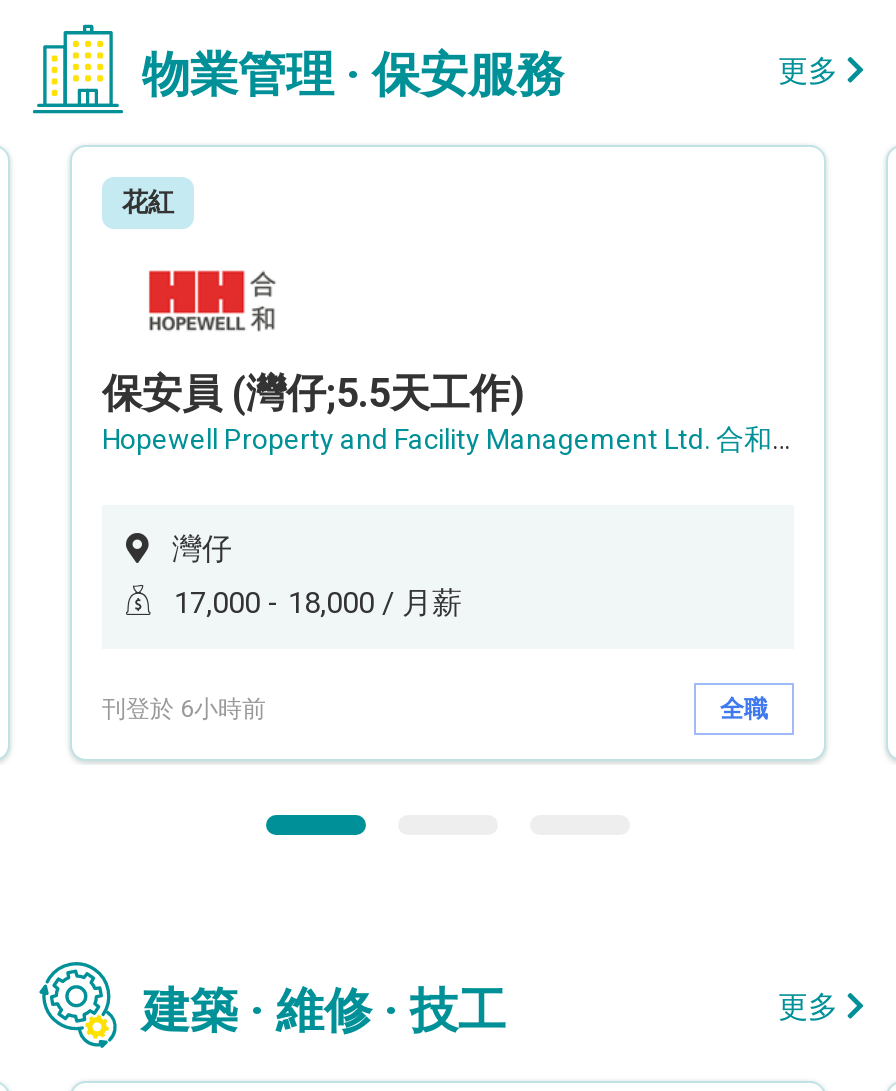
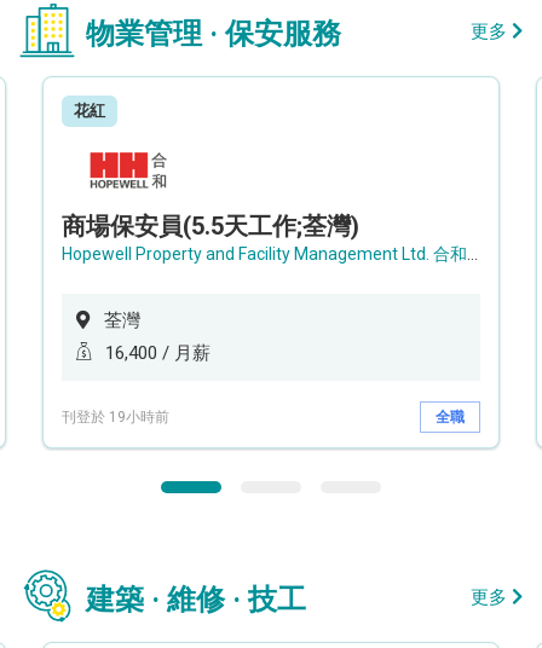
[102,369,524,417] 保安員 (灣仔;5.5天工作) -> [62,211,359,240] 商場保安員(5.5天工作;荃灣)
[172,531,232,567] 灣仔 -> [104,310,140,331] 荃灣
[174,585,462,621] 17,000 - 18,000 / 月薪 -> [105,342,211,364] 16,400 / 月薪
[102,694,266,722] 刊登於 6小時前 -> [62,408,169,425] 刊登於 19小時前

